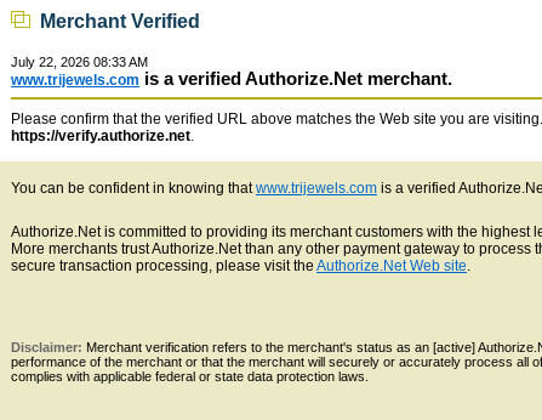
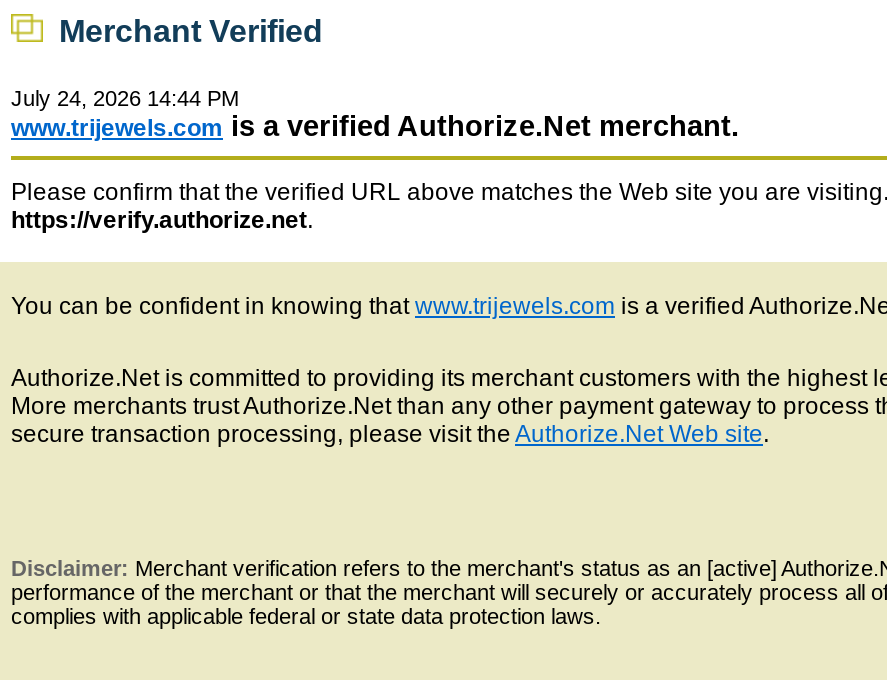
[11,55,148,69] July 22, 2026 08:33 AM -> [11,86,239,110] July 24, 2026 14:44 PM

